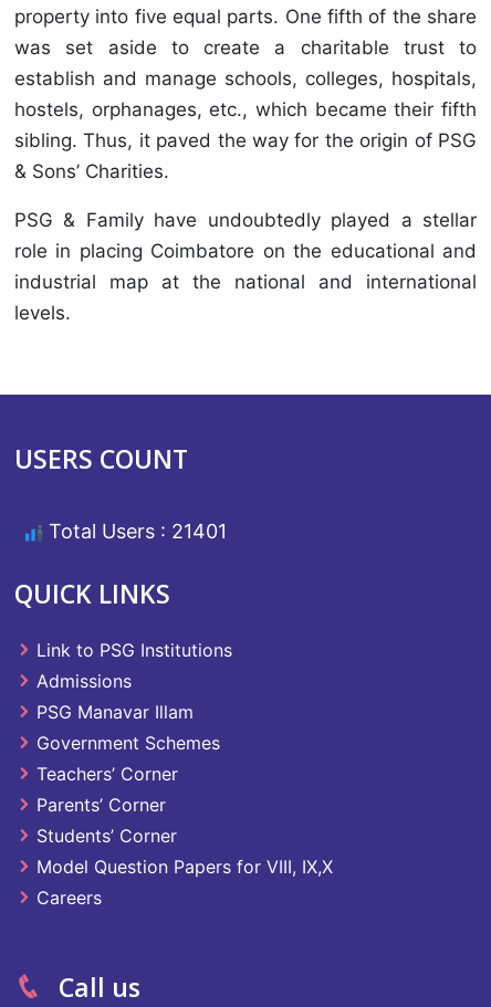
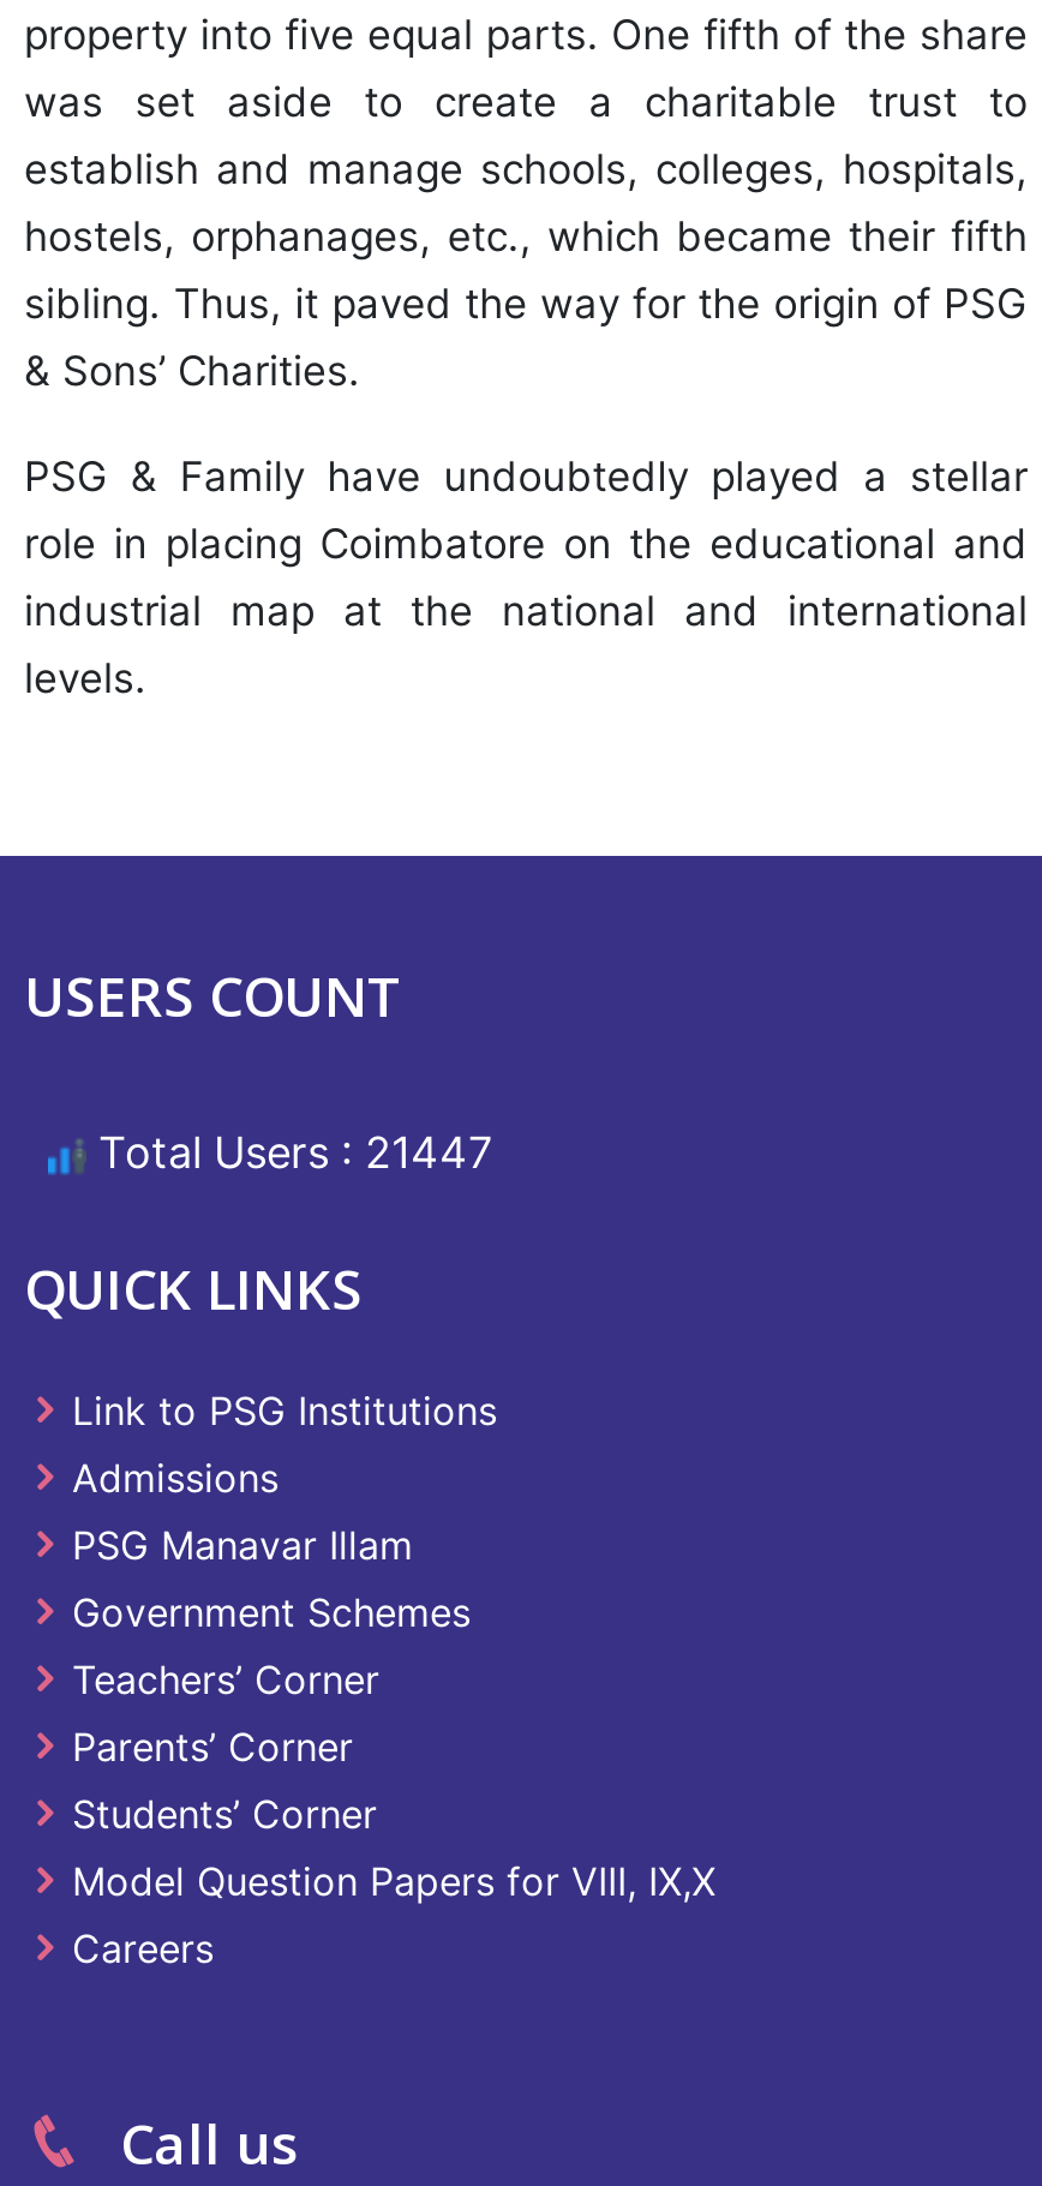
[43,520,227,543] Total Users : 21401 -> [86,1127,492,1178] Total Users : 21447

